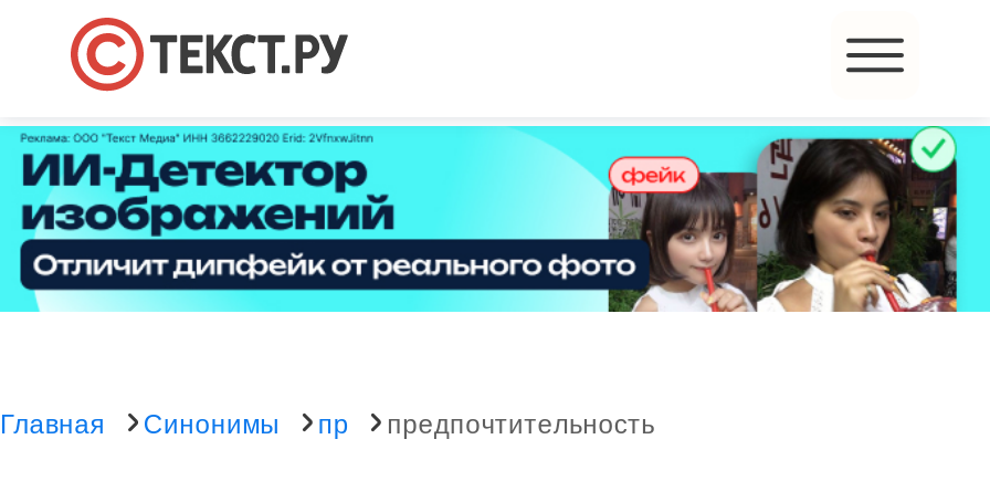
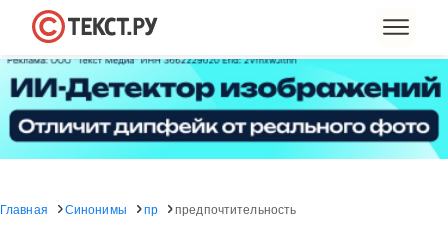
[7,126,970,314] [image] -> [3,58,442,160] [image]

